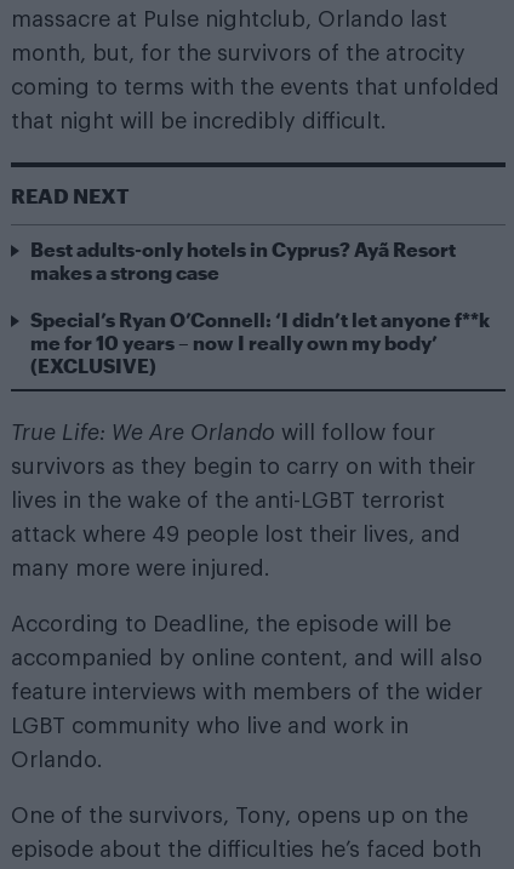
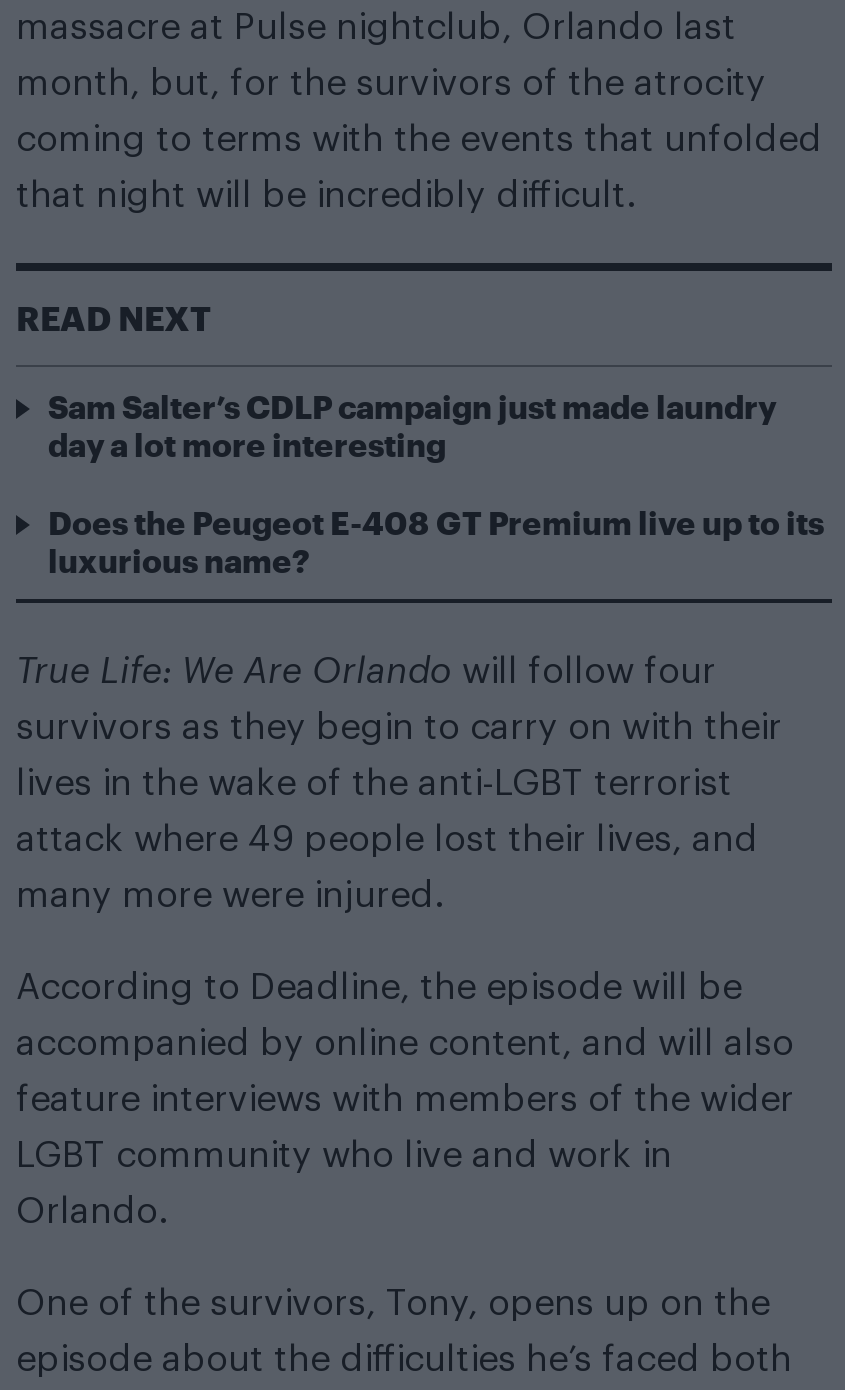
[30,238,456,284] Best adults-only hotels in Cyprus? Ayã Resort | makes a strong case -> [48,387,776,463] Sam Salter’s CDLP campaign just made laundry | day a lot more interesting
[30,308,490,377] Special’s Ryan O’Connell: ‘I didn’t let anyone f**k | me for 10 years – now I really own my body’ | (EXCLUSIVE) -> [48,503,824,579] Does the Peugeot E-408 GT Premium live up to its | luxurious name?

